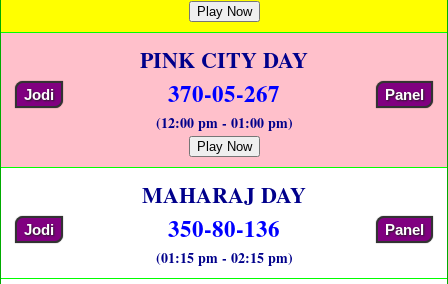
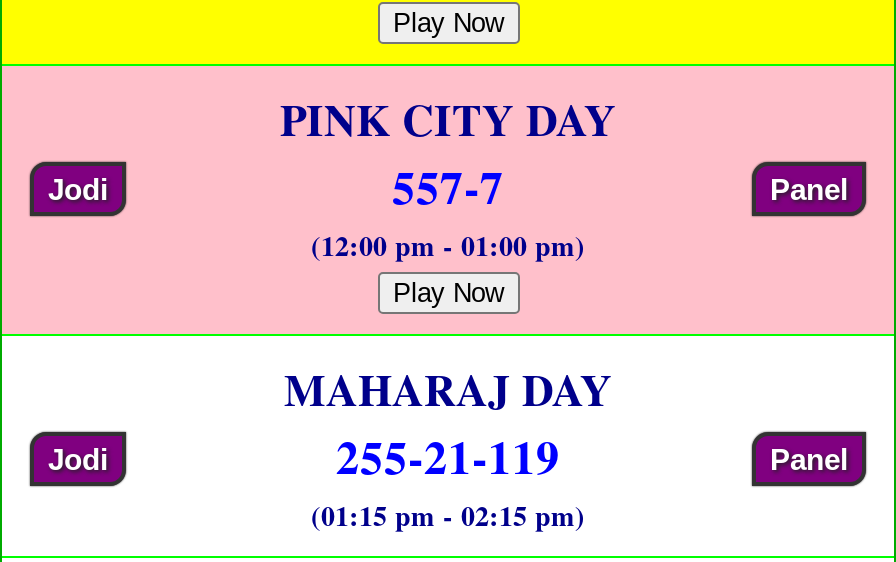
[168,76,280,110] 370-05-267 -> [392,152,504,220] 557-7
[168,211,280,245] 350-80-136 -> [336,422,560,490] 255-21-119

